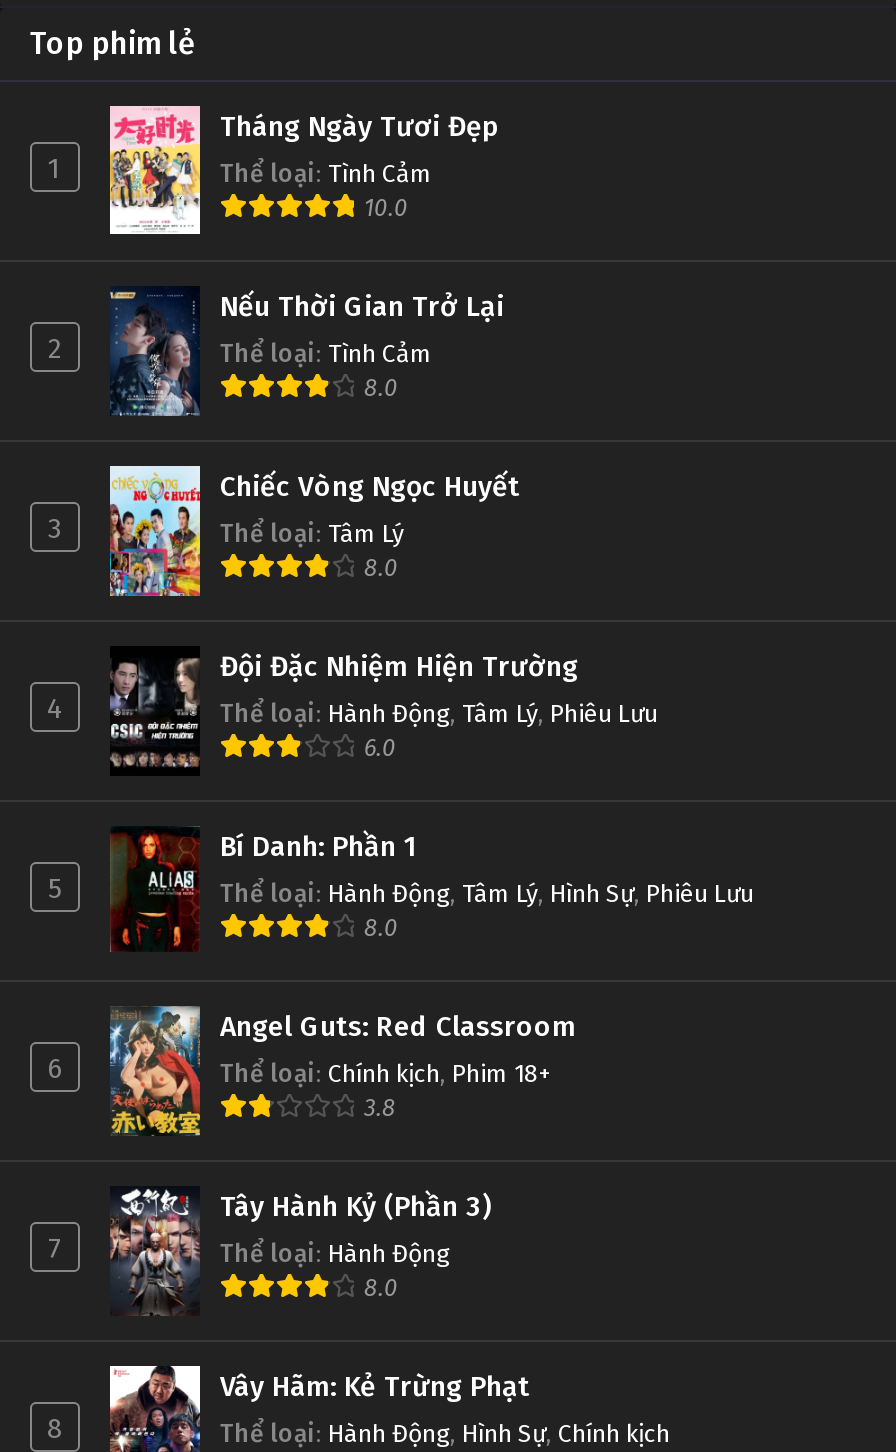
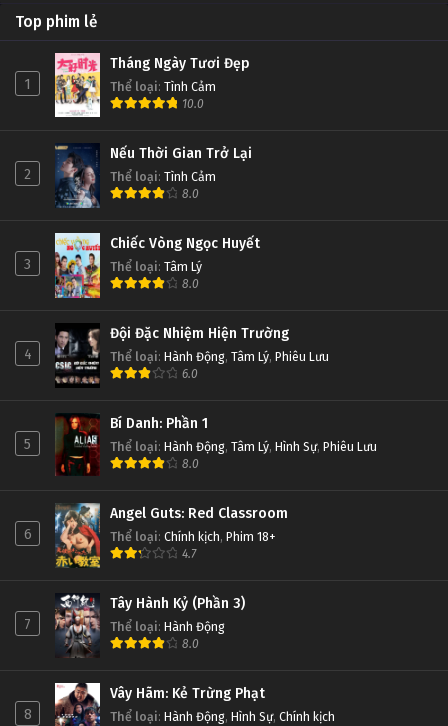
[364,1094,396,1122] 3.8 -> [182,547,196,561] 4.7

